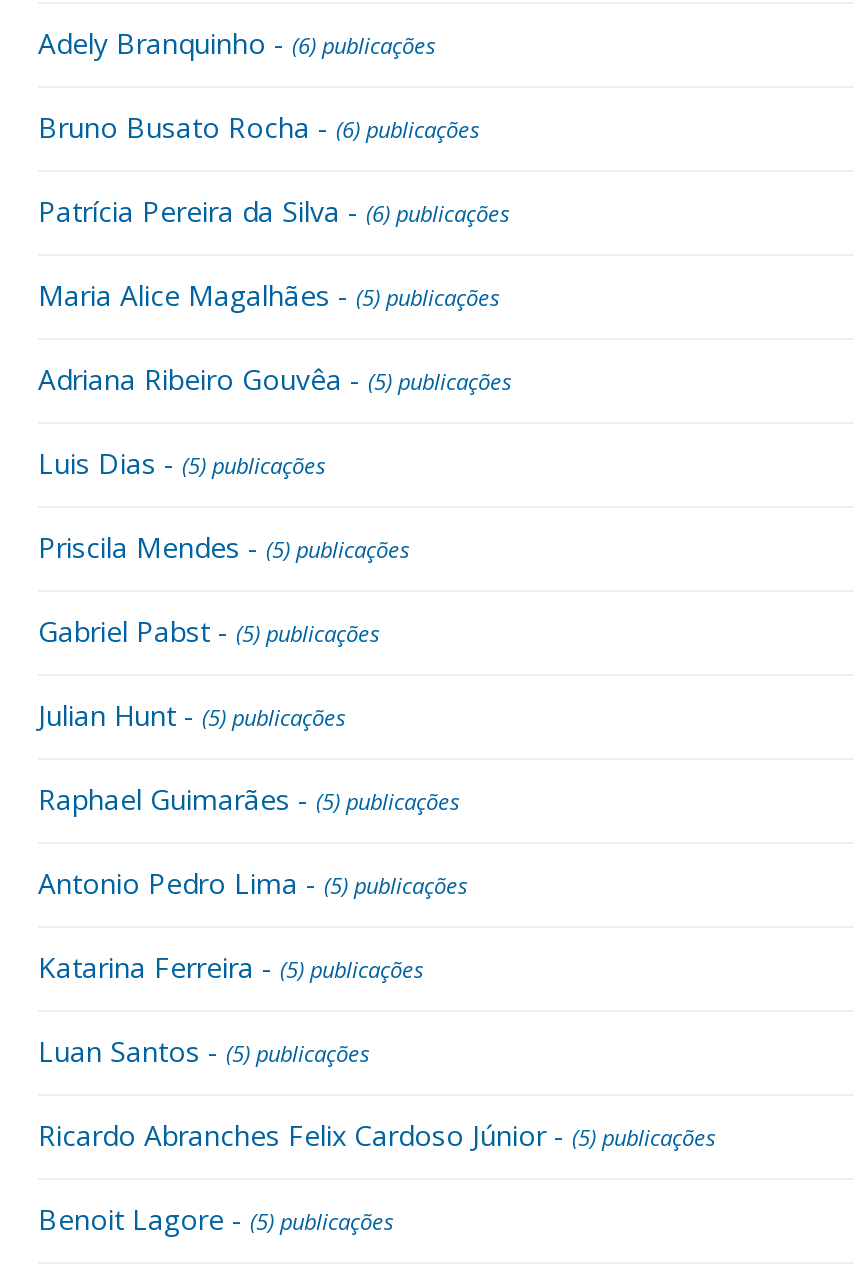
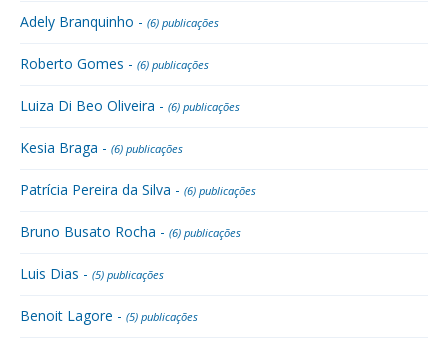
none -> [20,54,240,157] Roberto Gomes - (6) publicações | Luiza Di Beo Oliveira - (6) publicações | Kesia Braga - (6) publicações
moved [38,108,480,146] -> [20,222,241,241]: Bruno Busato Rocha - (6) publicações
moved [38,192,510,230] -> [20,180,256,199]: Patrícia Pereira da Silva - (6) publicações
[38,276,512,398] Maria Alice Magalhães - (5) publicações | Adriana Ribeiro Gouvêa - (5) publicações -> none
moved [38,444,326,482] -> [20,264,164,283]: Luis Dias - (5) publicações
[38,528,716,1154] Priscila Mendes - (5) publicações | Gabriel Pabst - (5) publicações | Julian Hunt - (5) publicações | Raphael Guimarães - (5) publicações | Antonio Pedro Lima - (5) publicações | Katarina Ferreira - (5) publicações | Luan Santos - (5) publicações | Ricardo Abranches Felix Cardoso Júnior - (5) publicações -> none

